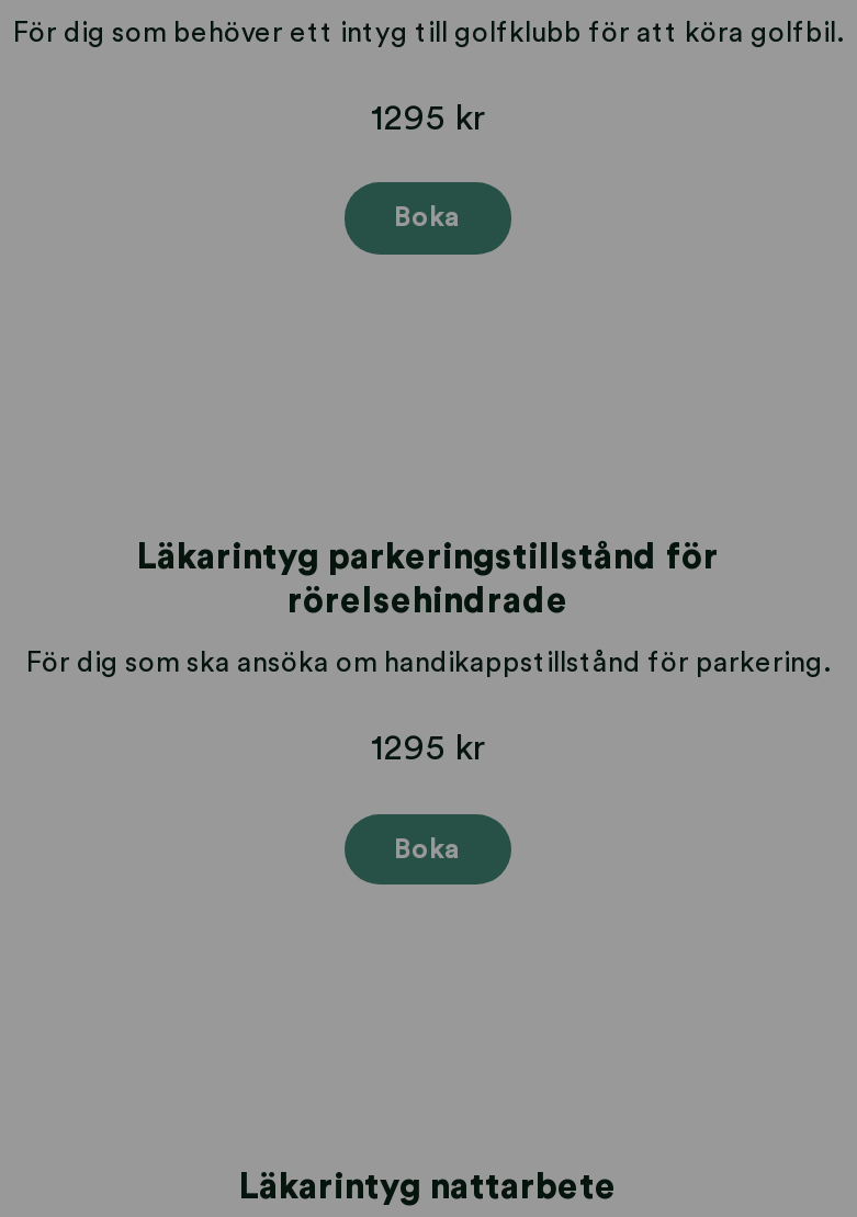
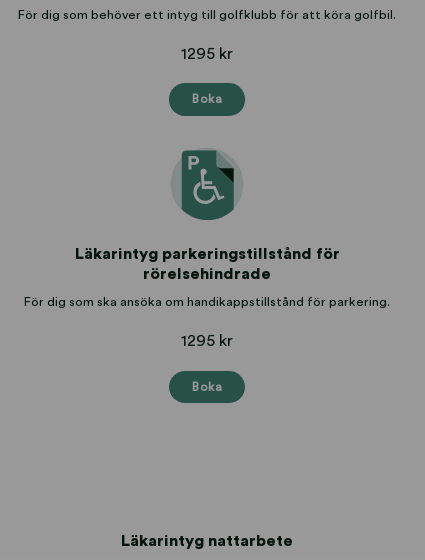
none -> [171,148,243,221] [image]

